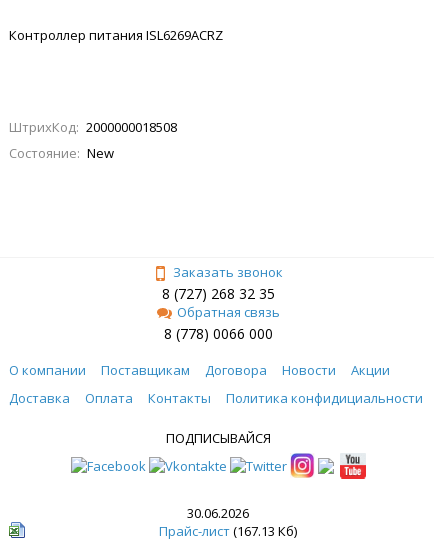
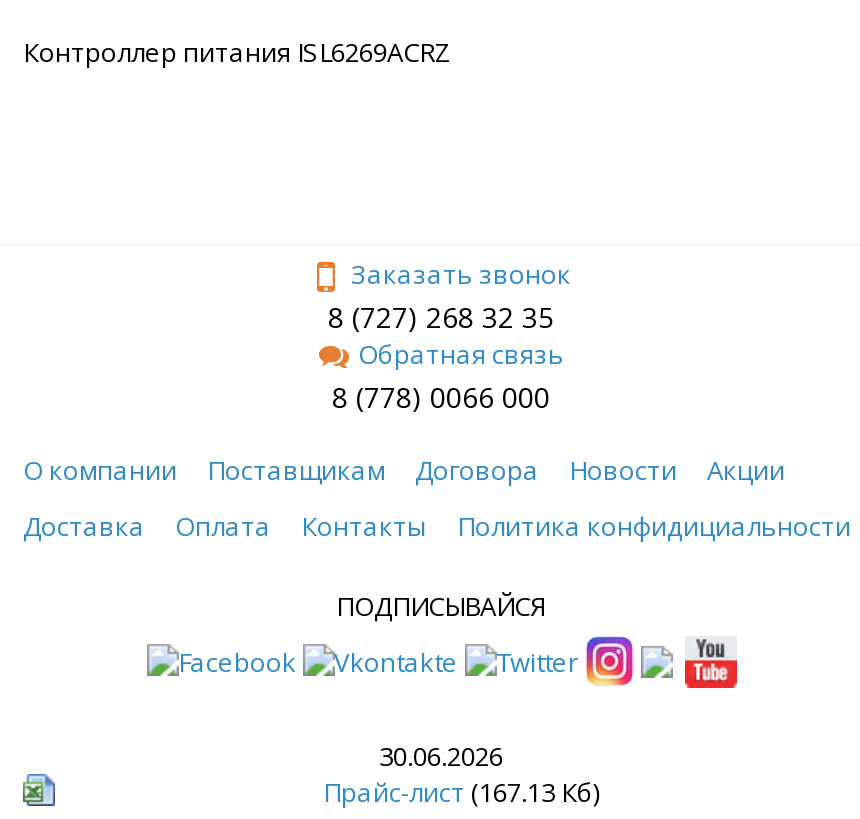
[9,117,177,161] ШтрихКод: 2000000018508 | Состояние: New -> none

